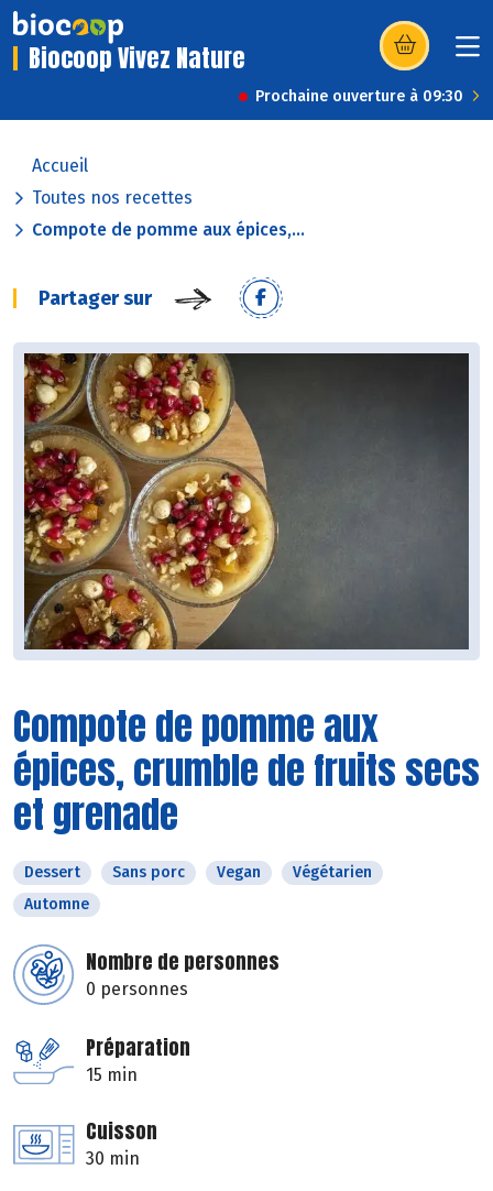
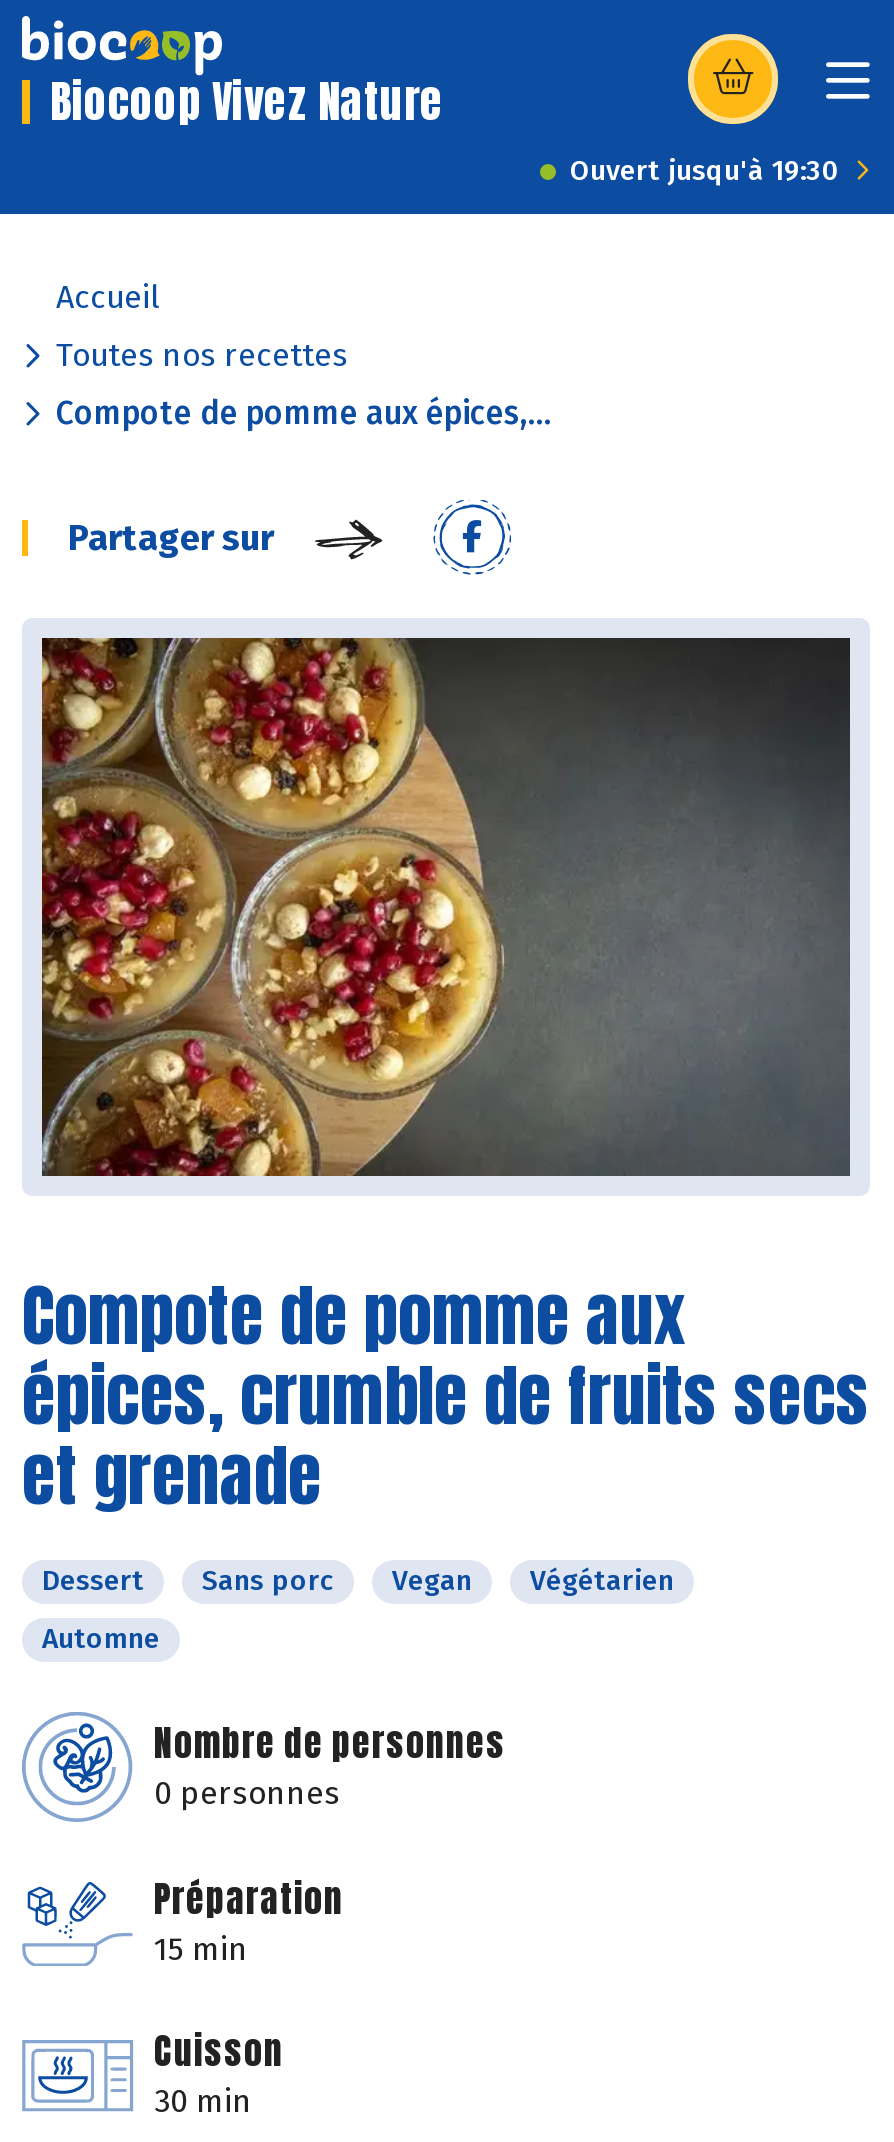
[255,87,463,106] Prochaine ouverture à 09:30 -> [570,154,840,188] Ouvert jusqu'à 19:30

